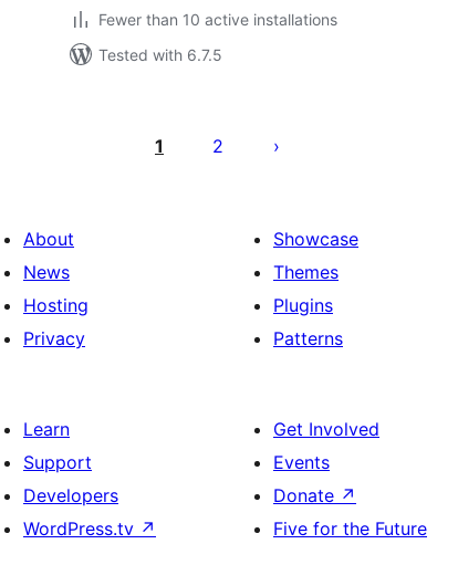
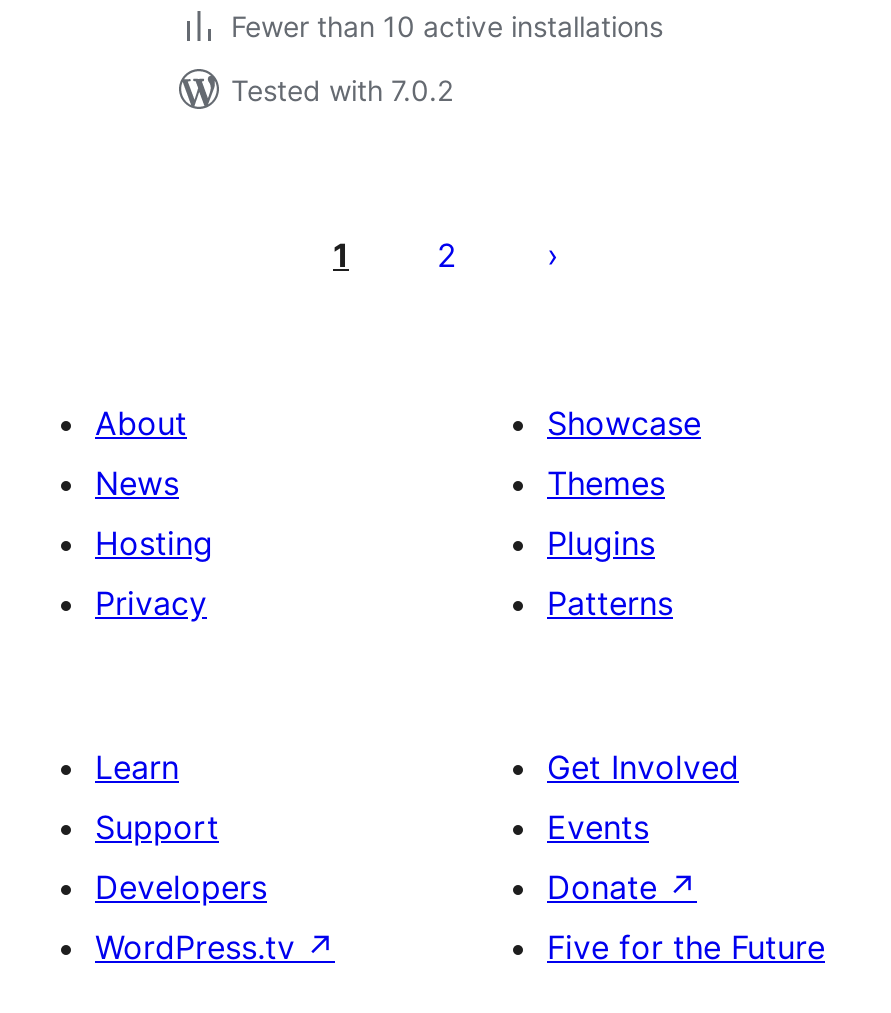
[98,45,222,64] Tested with 6.7.5 -> [231,73,453,107] Tested with 7.0.2

